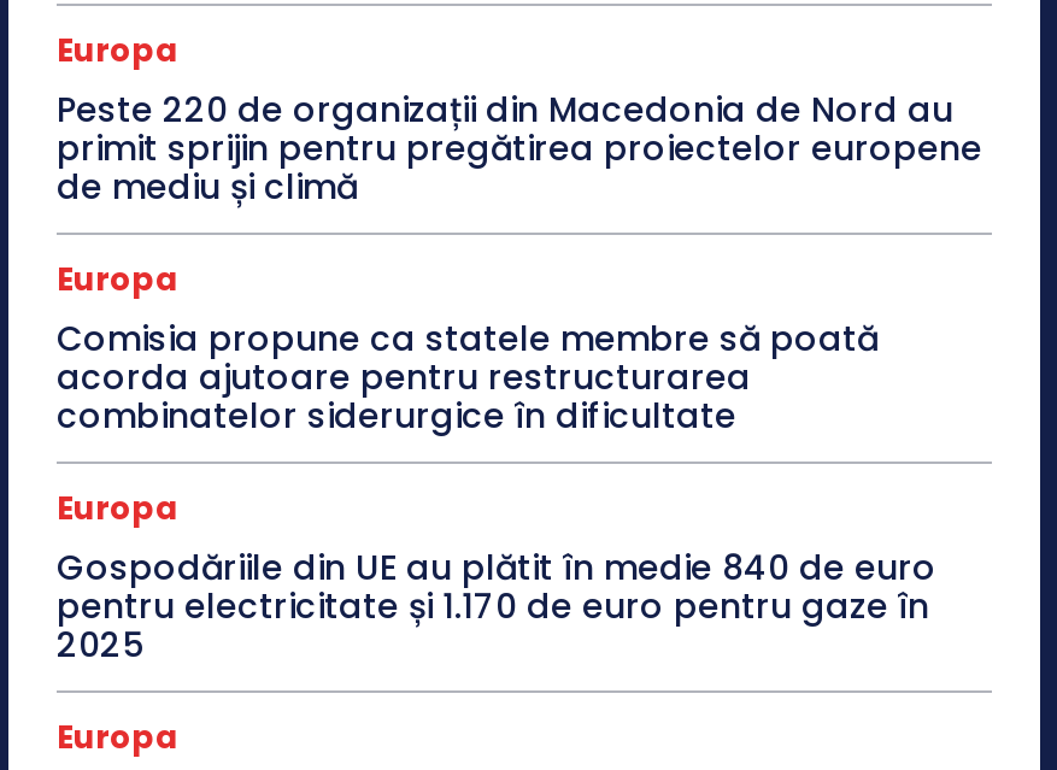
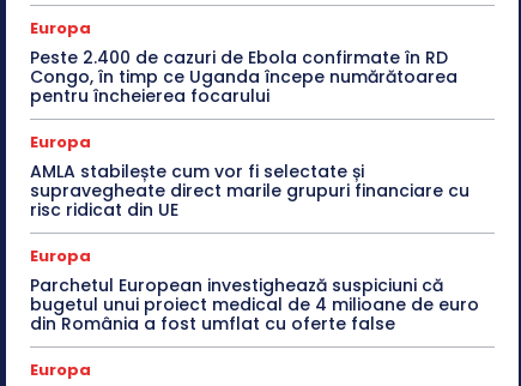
[57,86,982,211] Peste 220 de organizații din Macedonia de Nord au | primit sprijin pentru pregătirea proiectelor europene | de mediu și climă -> [30,46,458,108] Peste 2.400 de cazuri de Ebola confirmate în RD | Congo, în timp ce Uganda începe numărătoarea | pentru încheierea focarului
[57,315,879,440] Comisia propune ca statele membre să poată | acorda ajutoare pentru restructurarea | combinatelor siderurgice în dificultate -> [30,160,469,222] AMLA stabilește cum vor fi selectate și | supravegheate direct marile grupuri financiare cu | risc ridicat din UE
[57,544,936,669] Gospodăriile din UE au plătit în medie 840 de euro | pentru electricitate și 1.170 de euro pentru gaze în | 2025 -> [30,273,479,336] Parchetul European investighează suspiciuni că | bugetul unui proiect medical de 4 milioane de euro | din România a fost umflat cu oferte false

